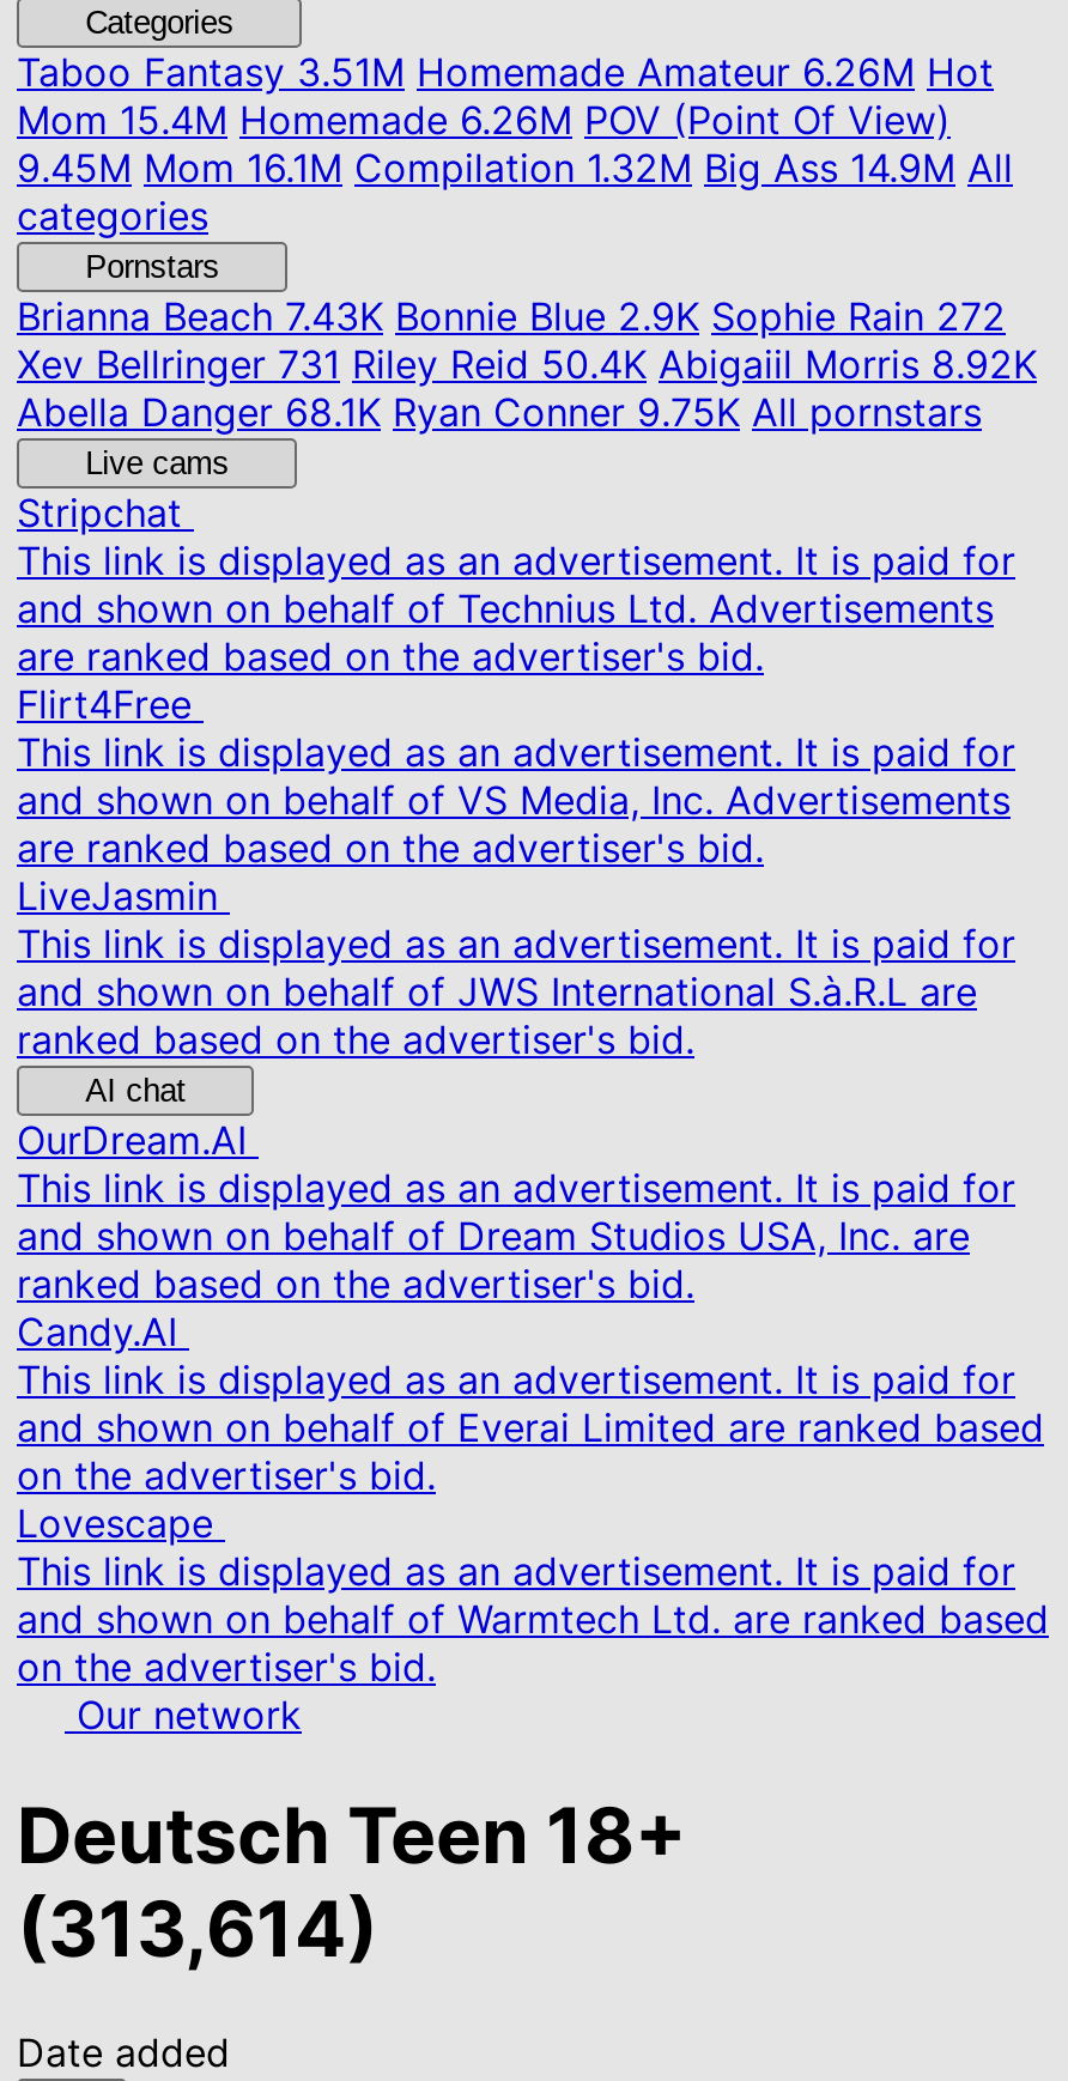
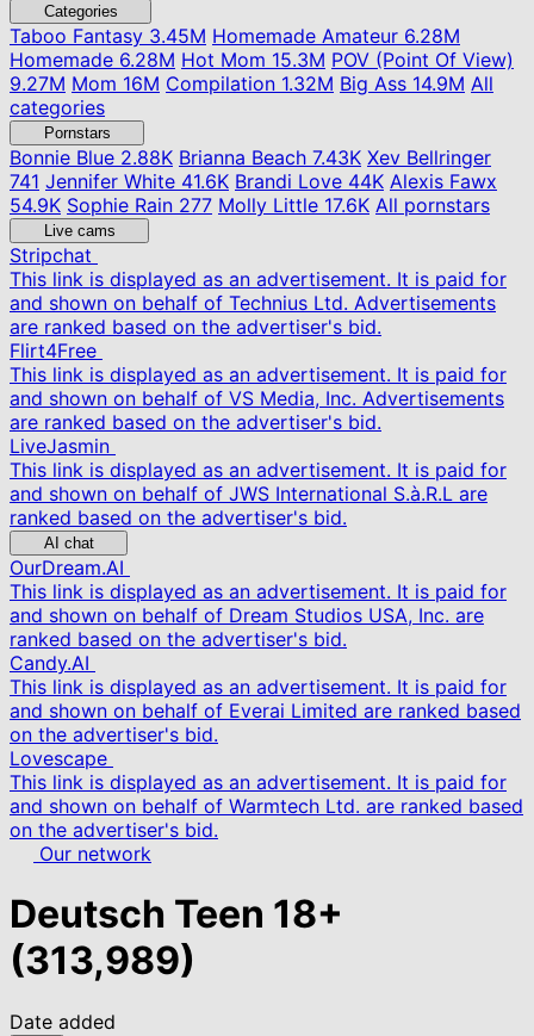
[17,48,1013,192] Taboo Fantasy3.51M Homemade Amateur 6.26M Hot | Mom 15.4M Homemade 6.26M POV (Point Of View) | 9.45M Mom 16.1M Compilation 1.32M Big Ass 14.9M All -> [10,24,514,95] Taboo Fantasy3.45M Homemade Amateur 6.28M | Homemade 6.28M Hot Mom 15.3M POV (Point Of View) | 9.27M Mom 16M Compilation 1.32M Big Ass 14.9M All
[17,292,1037,436] Brianna Beach7.43K Bonnie Blue 2.9K Sophie Rain 272 | Xev Bellringer 731 Riley Reid 50.4K Abigaiil Morris 8.92K | Abella Danger 68.1K Ryan Conner 9.75K All pornstars -> [10,145,497,217] Bonnie Blue2.88K Brianna Beach 7.43K Xev Bellringer | 741 Jennifer White 41.6K Brandi Love 44K Alexis Fawx | 54.9K Sophie Rain 277 Molly Little 17.6K All pornstars
[17,1883,378,1977] (313,614) -> [10,938,195,984] (313,989)

